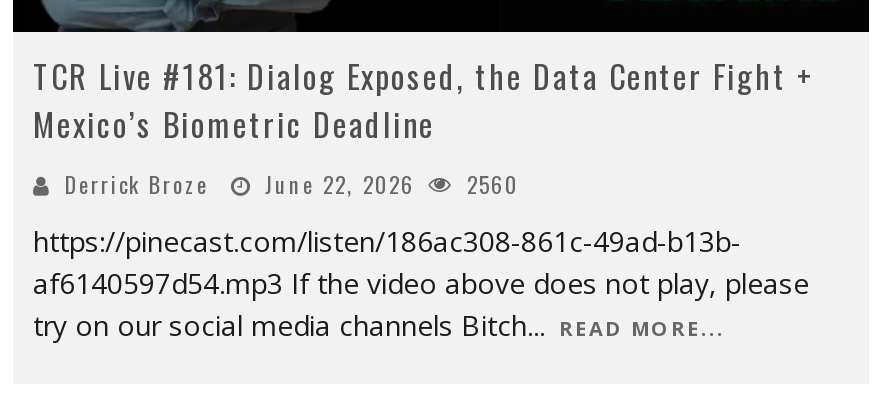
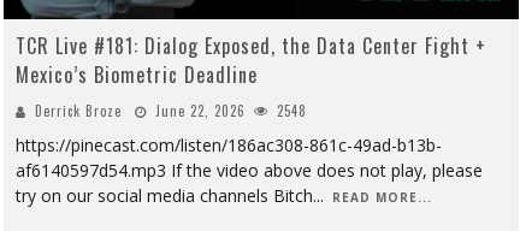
[65,168,519,200] Derrick Broze June 22, 2026 2560 -> [35,101,307,120] Derrick Broze June 22, 2026 2548

